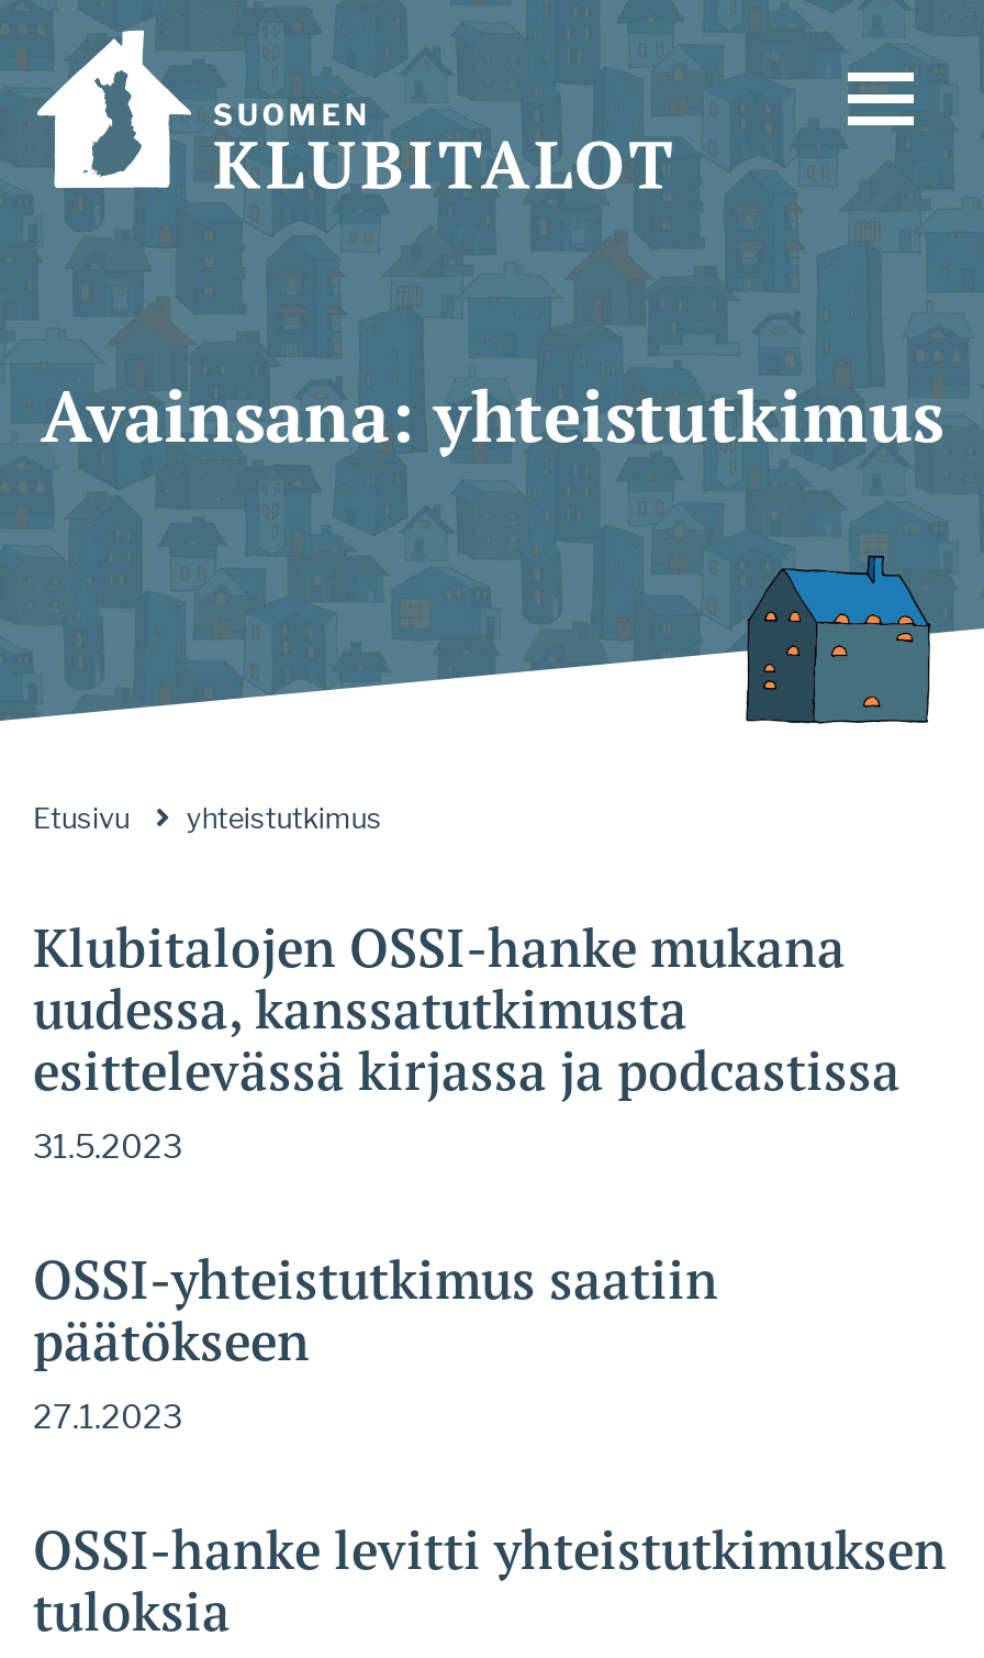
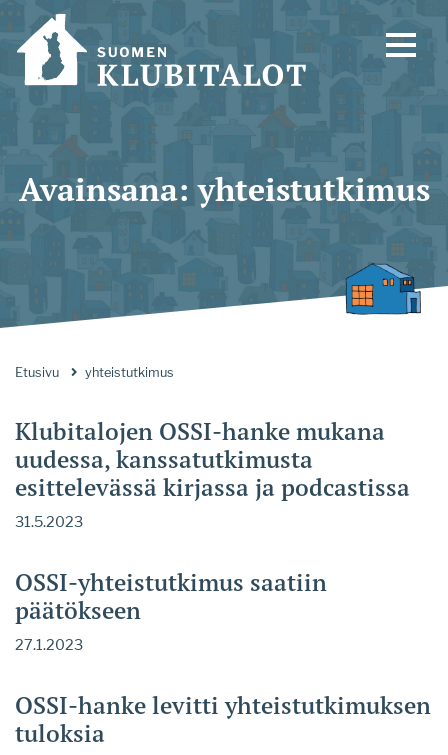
[742,554,933,727] [image] -> [339,253,424,329] [image]

